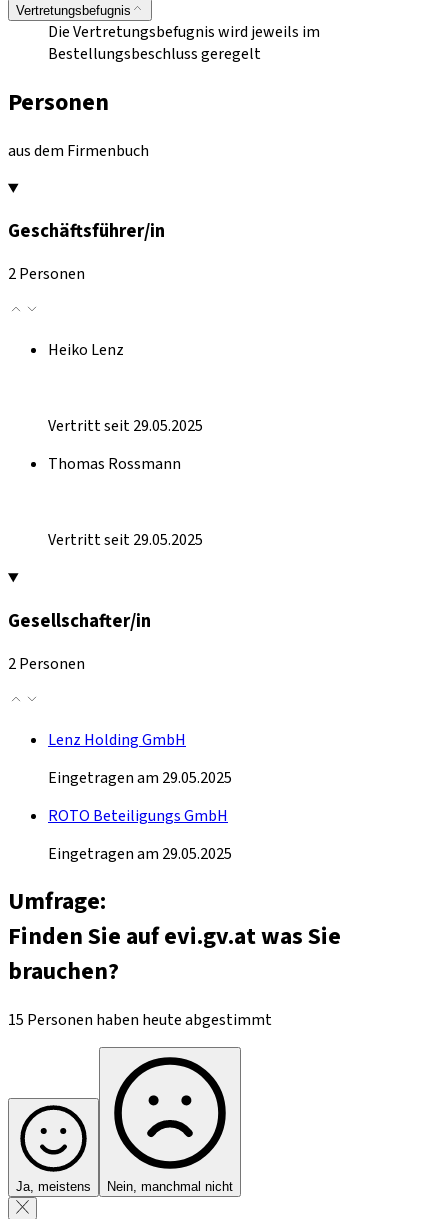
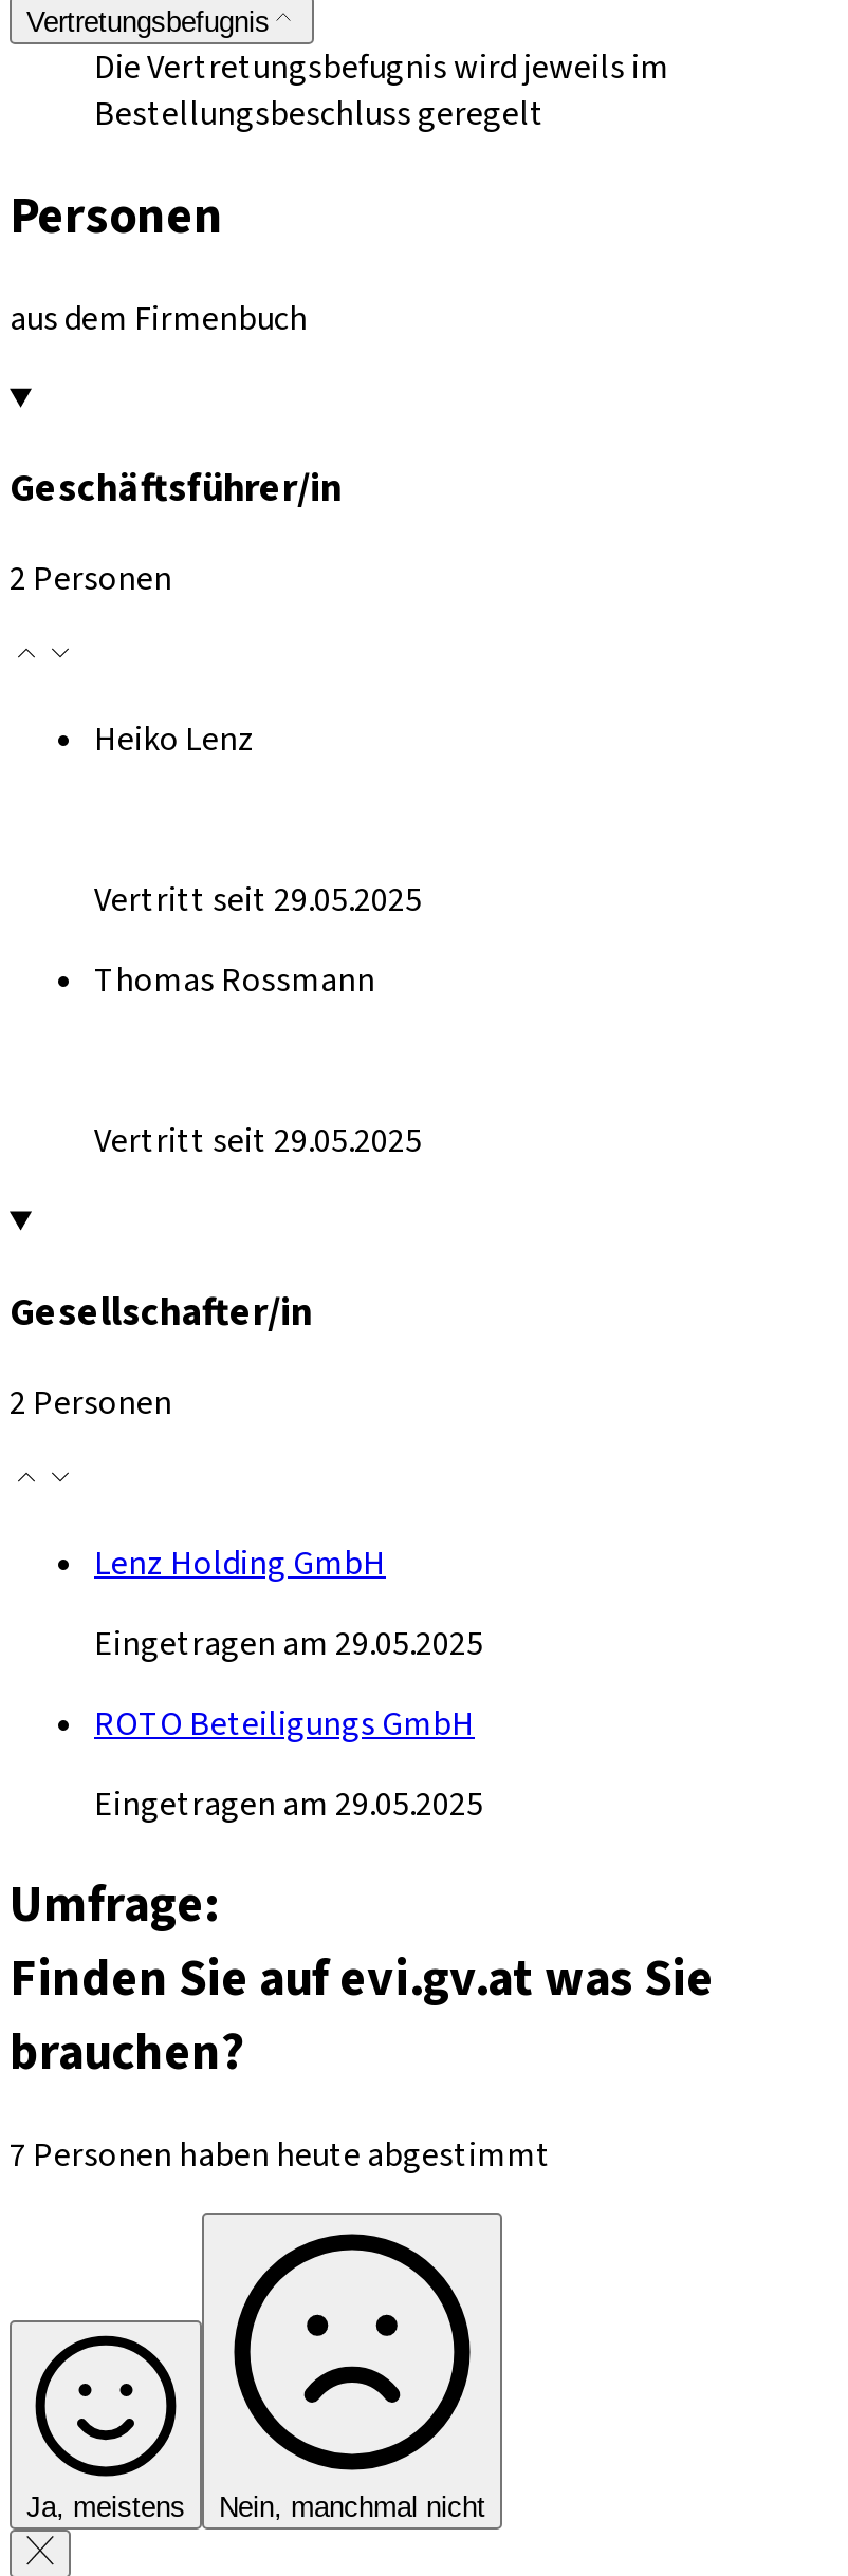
[8,1009,272,1031] 15 Personen haben heute abgestimmt -> [10,2133,551,2179] 7 Personen haben heute abgestimmt

